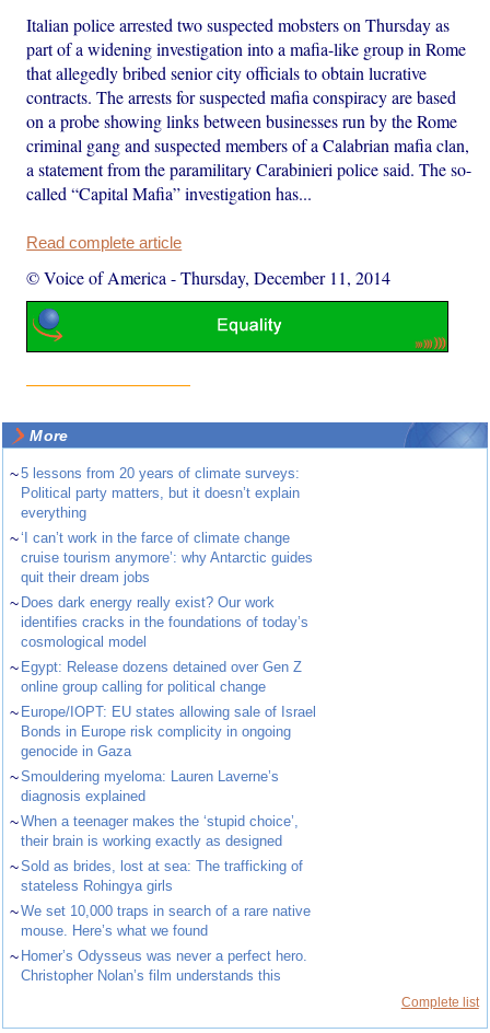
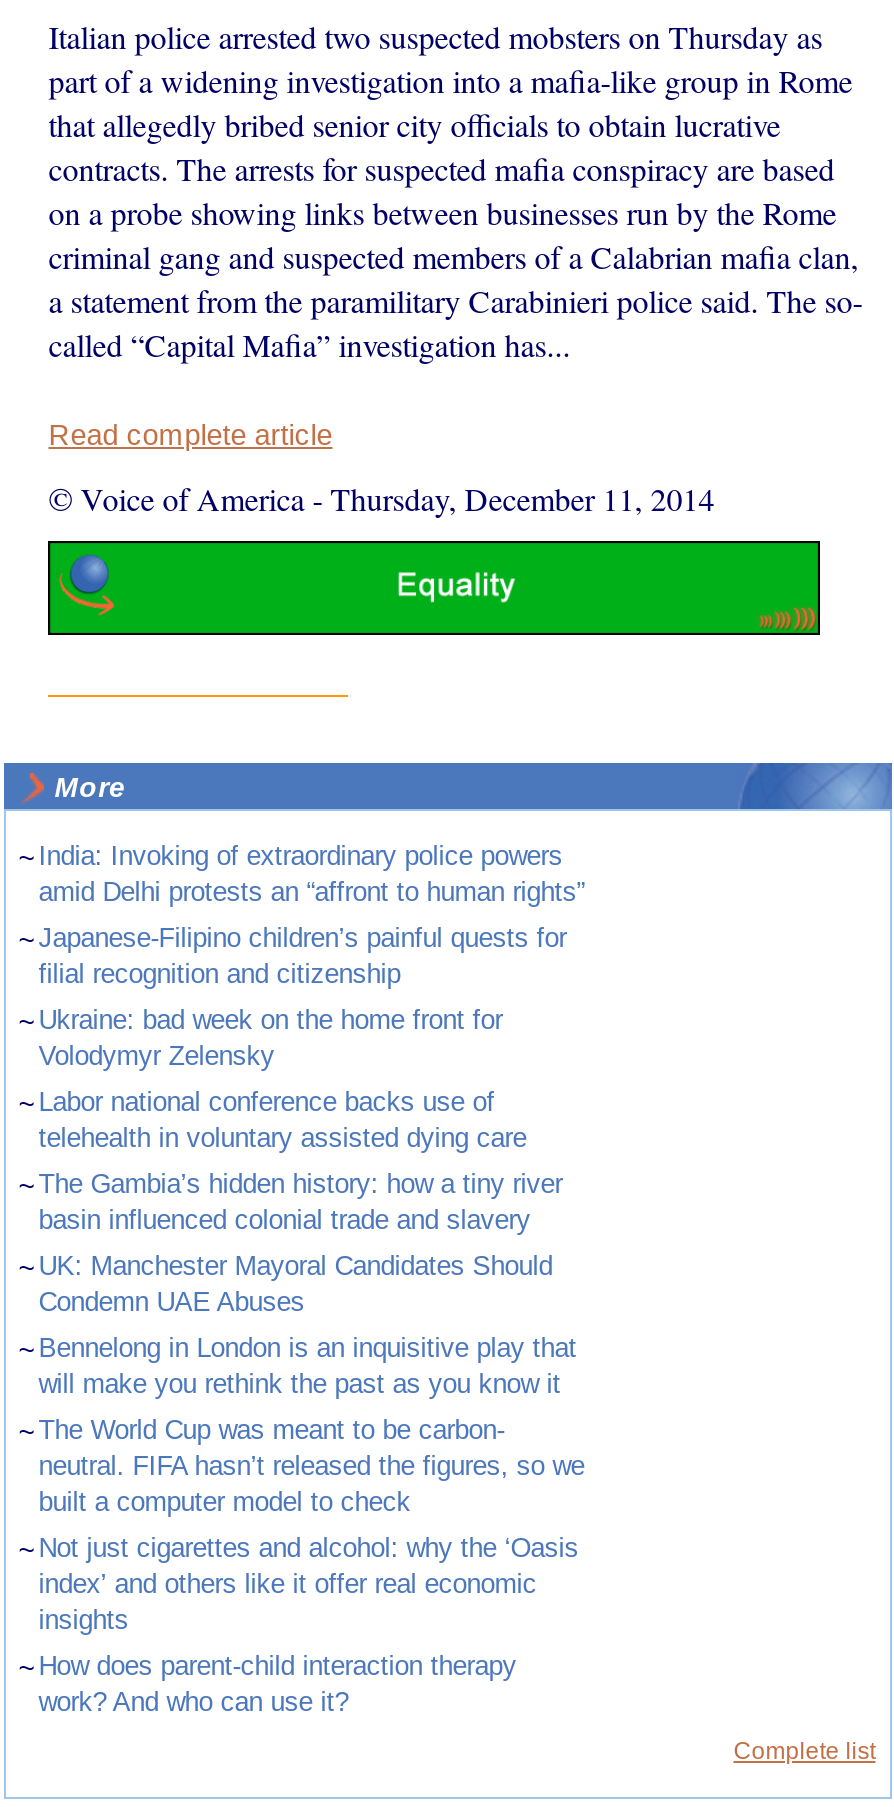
[10,466,300,521] ~ 5 lessons from 20 years of climate surveys: | Political party matters, but it doesn’t explain | everything -> [18,842,584,908] ~ India: Invoking of extraordinary police powers | amid Delhi protests an “affront to human rights”
[10,530,313,586] ~ ‘I can’t work in the farce of climate change | cruise tourism anymore’: why Antarctic guides | quit their dream jobs -> [18,924,566,990] ~ Japanese-Filipino children’s painful quests for | filial recognition and citizenship
[10,595,309,651] ~ Does dark energy really exist? Our work | identifies cracks in the foundations of today’s | cosmological model -> [18,1006,502,1072] ~ Ukraine: bad week on the home front for | Volodymyr Zelensky
[10,659,302,695] ~ Egypt: Release dozens detained over Gen Z | online group calling for political change -> [18,1088,526,1154] ~ Labor national conference backs use of | telehealth in voluntary assisted dying care
[10,704,316,760] ~ Europe/IOPT: EU states allowing sale of Israel | Bonds in Europe risk complicity in ongoing | genocide in Gaza -> [18,1170,562,1236] ~ The Gambia’s hidden history: how a tiny river | basin influenced colonial trade and slavery
[10,769,279,805] ~ Smouldering myeloma: Lauren Laverne’s | diagnosis explained -> [18,1252,552,1318] ~ UK: Manchester Mayoral Candidates Should | Condemn UAE Abuses
[10,814,299,850] ~ When a teenager makes the ‘stupid choice’, | their brain is working exactly as designed -> [18,1334,576,1400] ~ Bennelong in London is an inquisitive play that | will make you rethink the past as you know it
[10,858,303,895] ~ Sold as brides, lost at sea: The trafficking of | stateless Rohingya girls -> [18,1416,584,1518] ~ The World Cup was meant to be carbon- | neutral. FIFA hasn’t released the figures, so we | built a computer model to check
[10,903,311,939] ~ We set 10,000 traps in search of a rare native | mouse. Here’s what we found -> [18,1534,578,1636] ~ Not just cigarettes and alcohol: why the ‘Oasis | index’ and others like it offer real economic | insights
[10,948,308,984] ~ Homer’s Odysseus was never a perfect hero. | Christopher Nolan’s film understands this -> [18,1652,516,1718] ~ How does parent-child interaction therapy | work? And who can use it?

